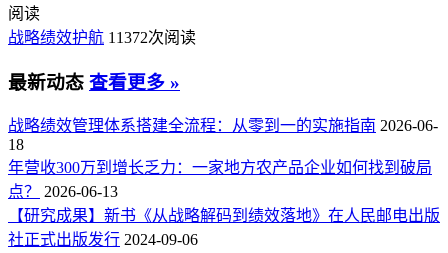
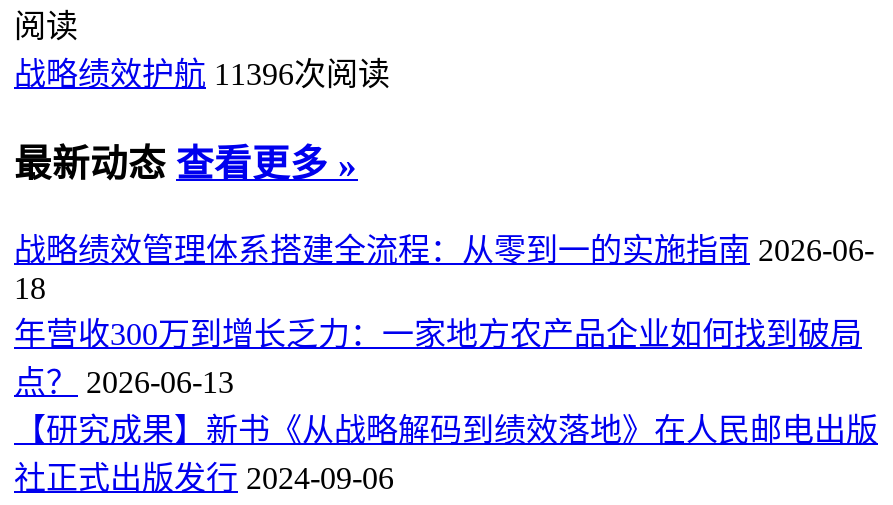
[8,29,196,46] 战略绩效护航 11372次阅读 -> [14,57,390,91] 战略绩效护航 11396次阅读

